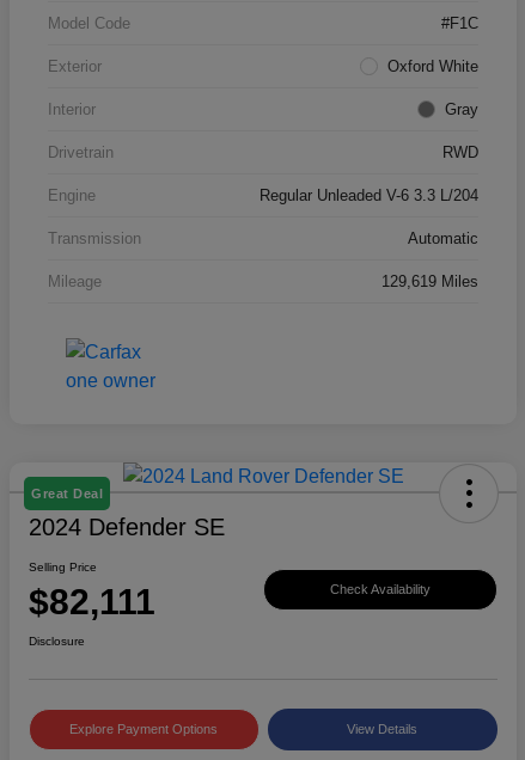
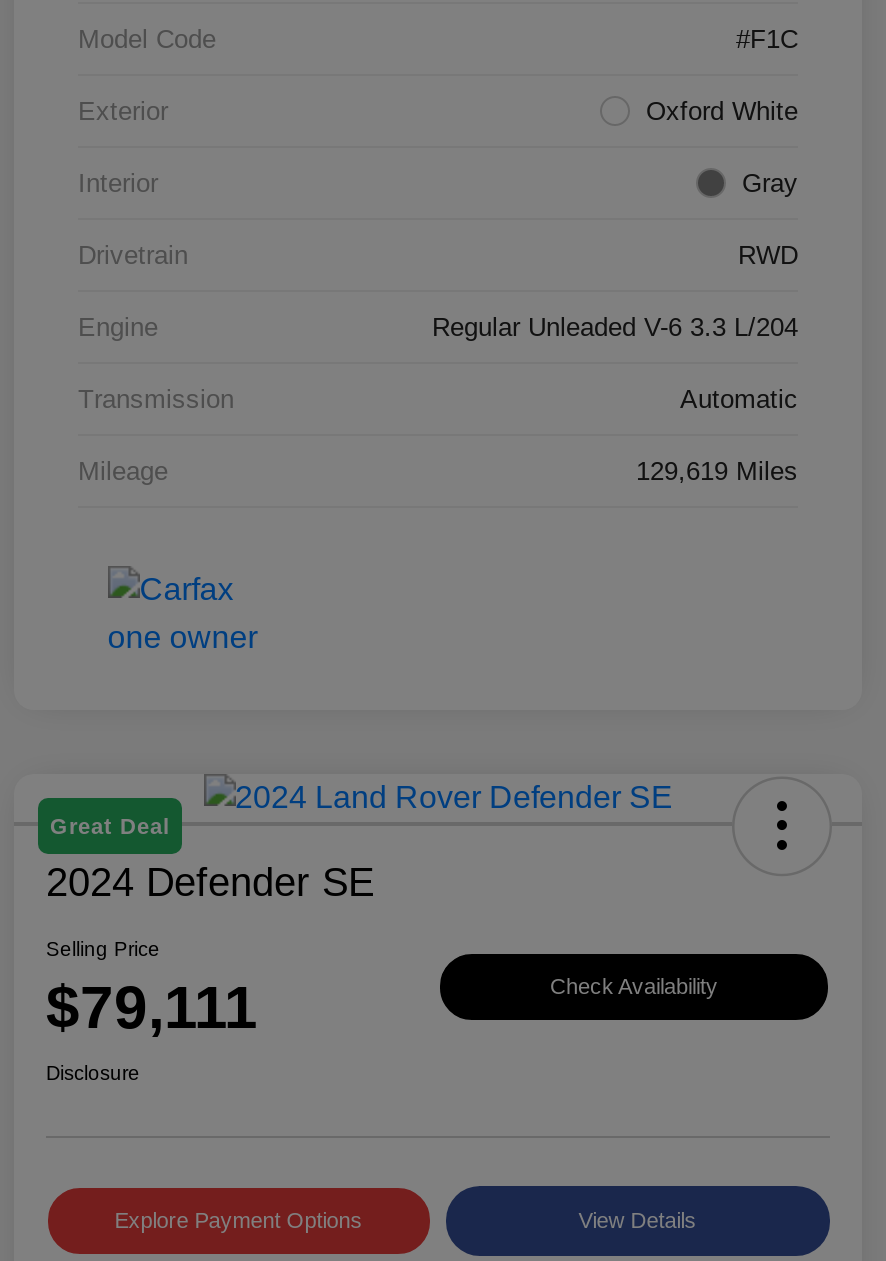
[29,582,155,621] $82,111 -> [46,974,258,1040] $79,111

